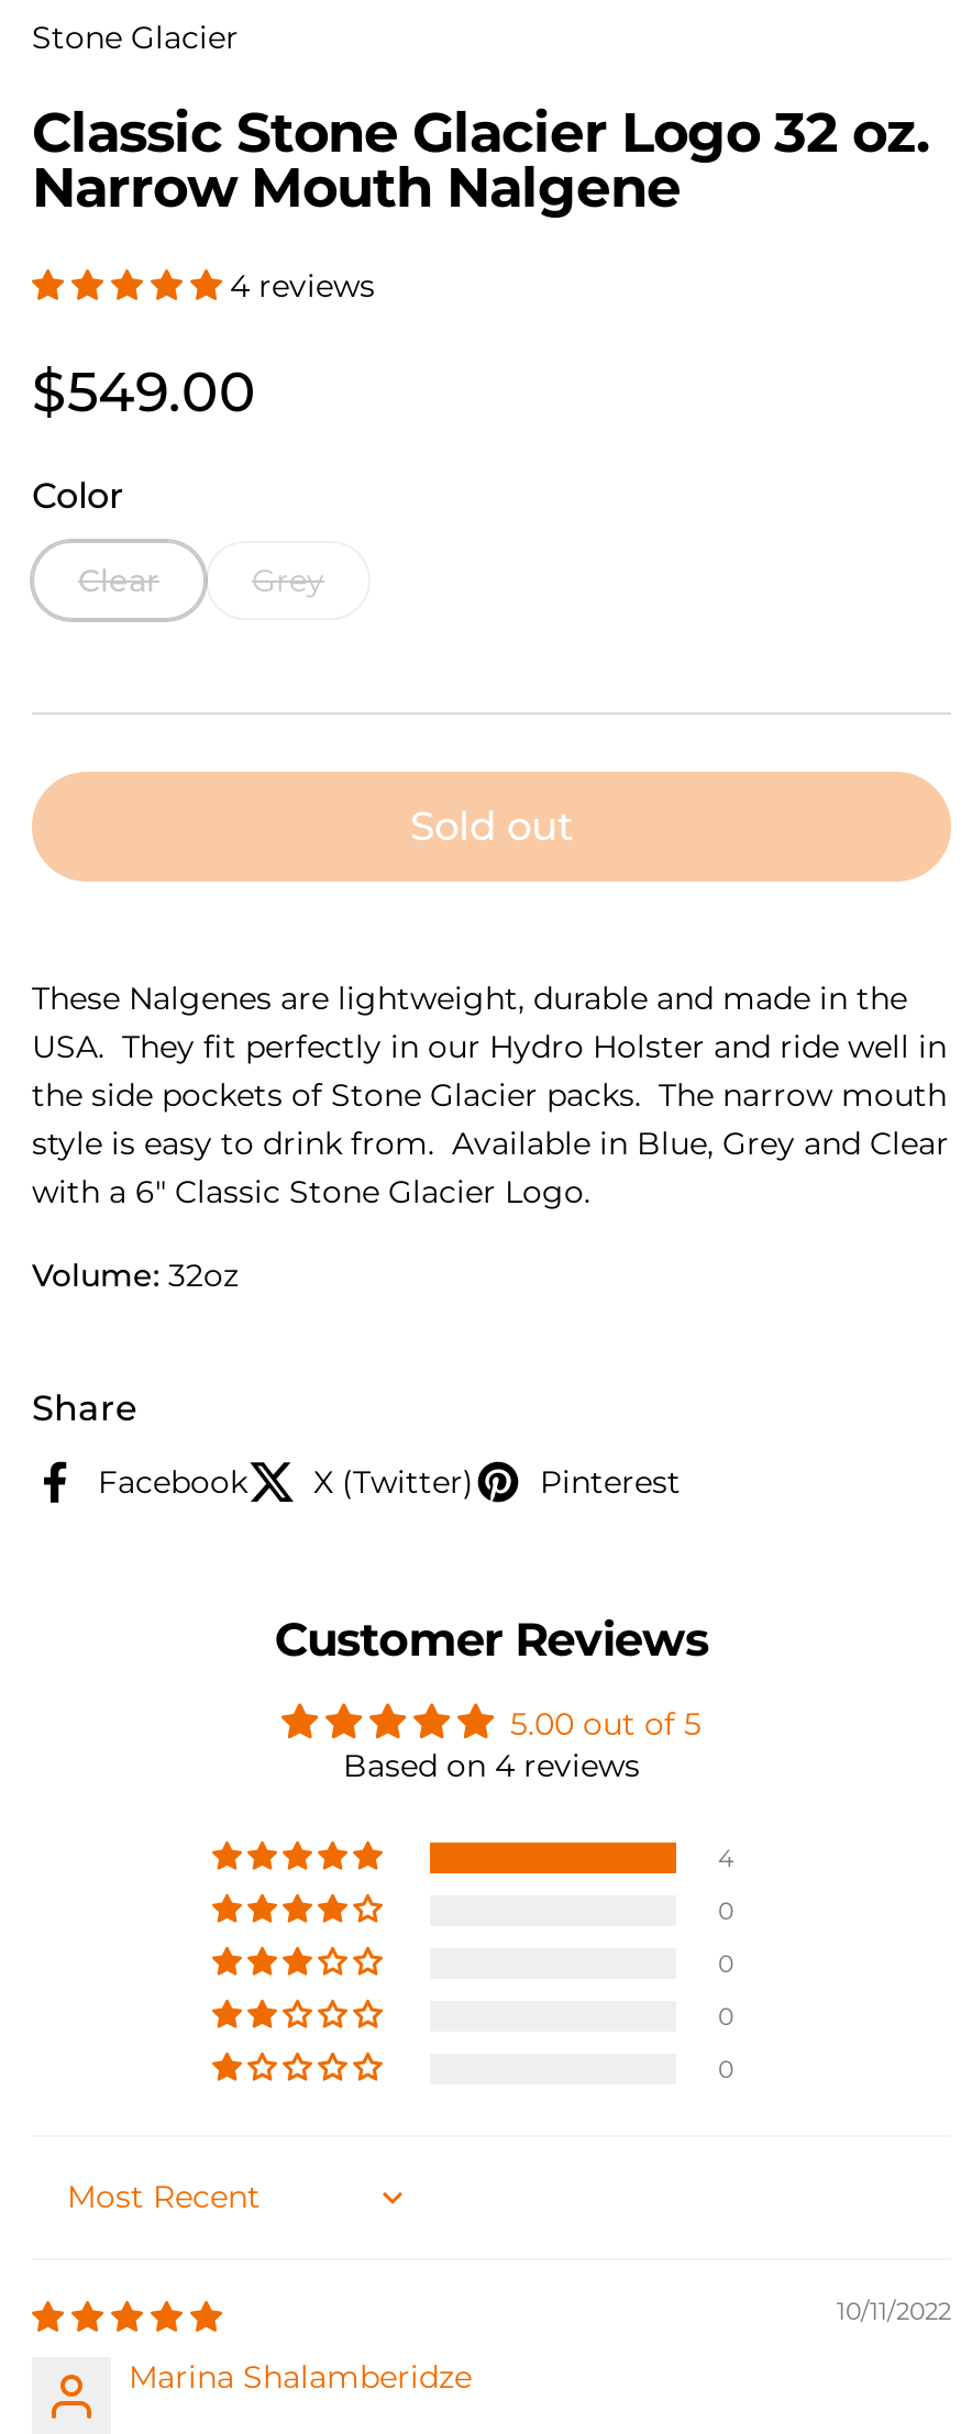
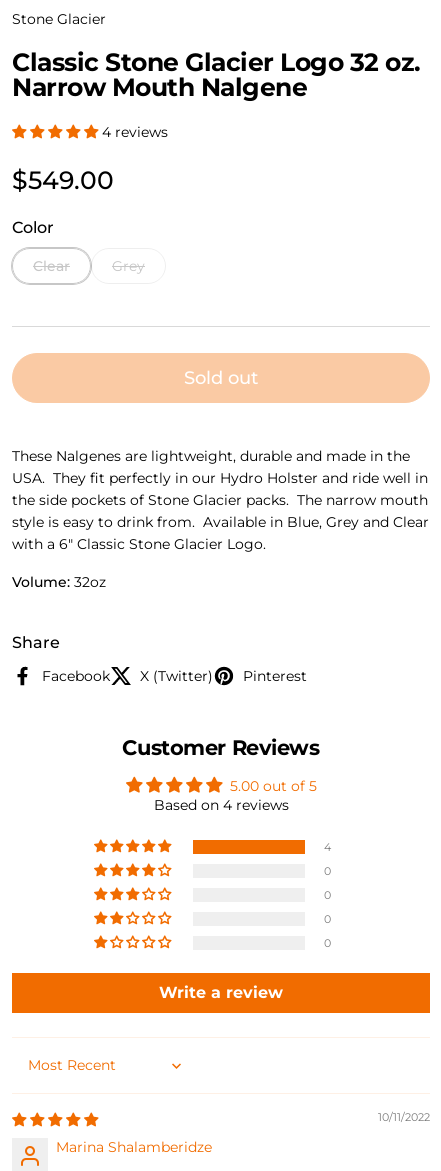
none -> [159,982,283,1001] Write a review

